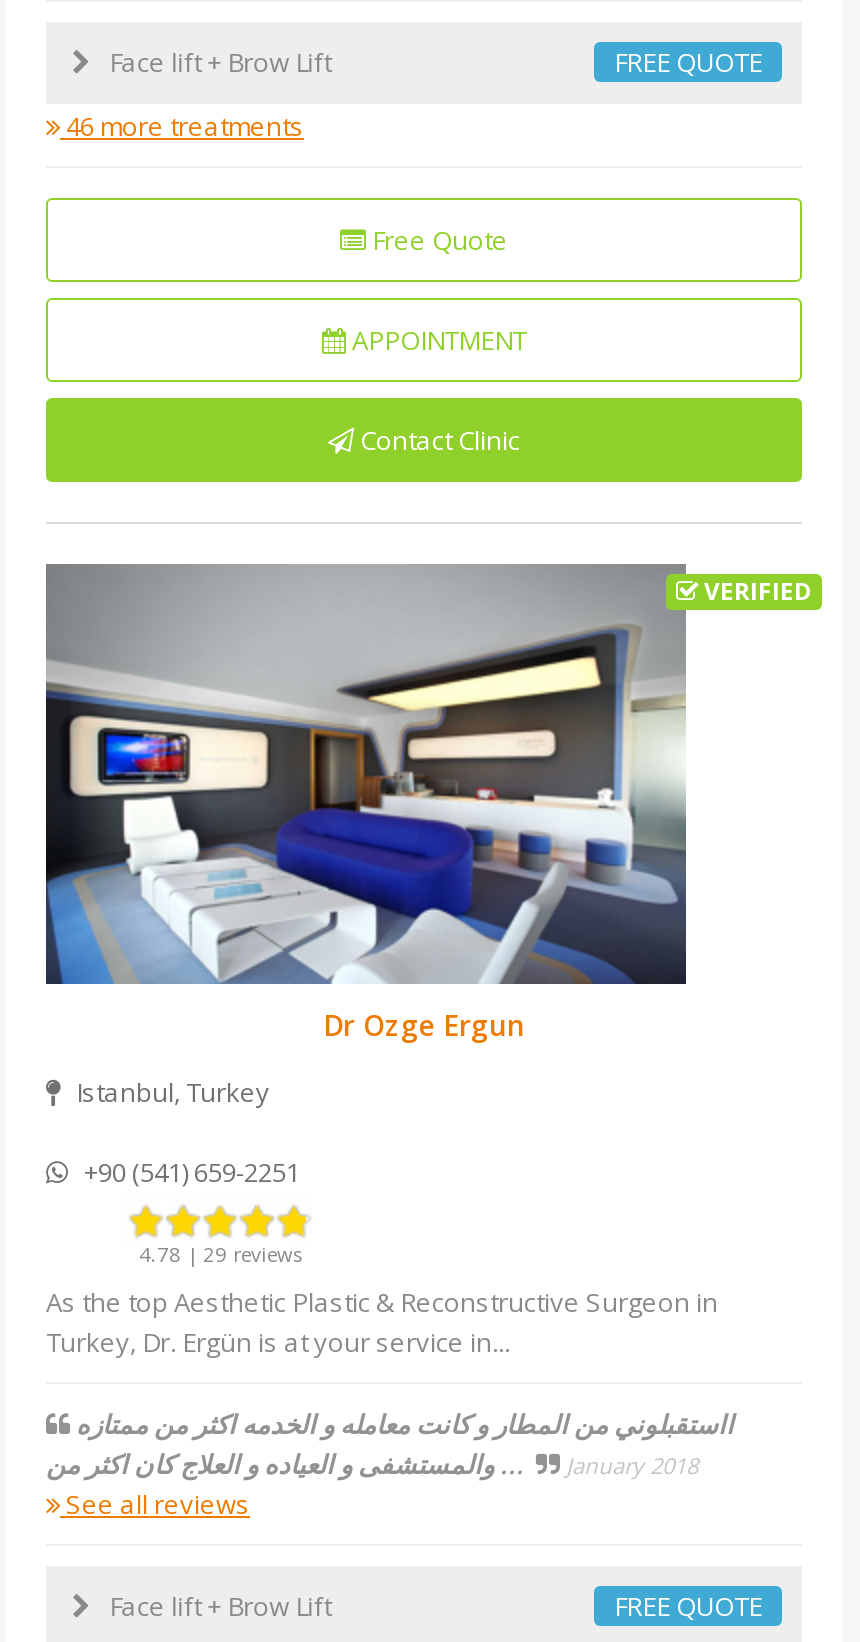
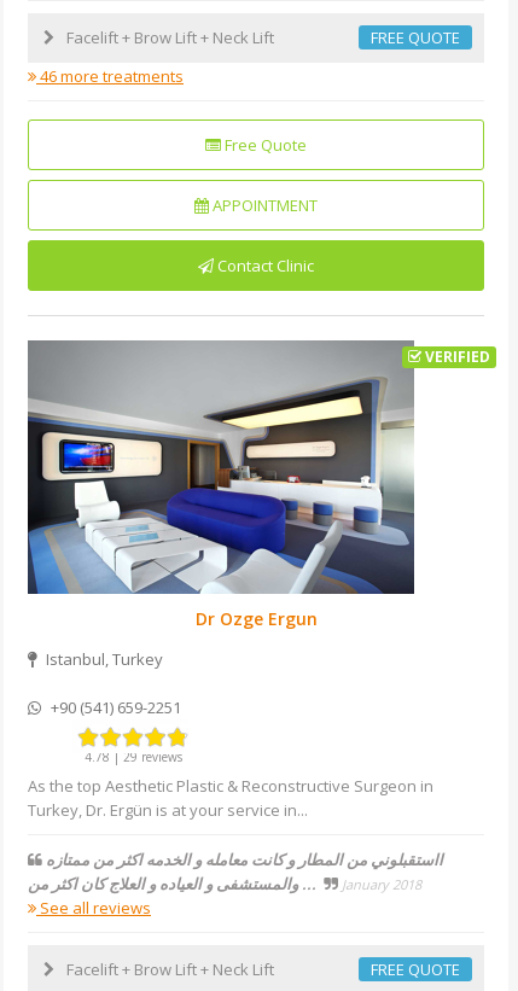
[109,44,331,80] Face lift + Brow Lift -> [66,27,274,48] Facelift + Brow Lift + Neck Lift
[109,1588,331,1624] Face lift + Brow Lift -> [66,958,274,980] Facelift + Brow Lift + Neck Lift

